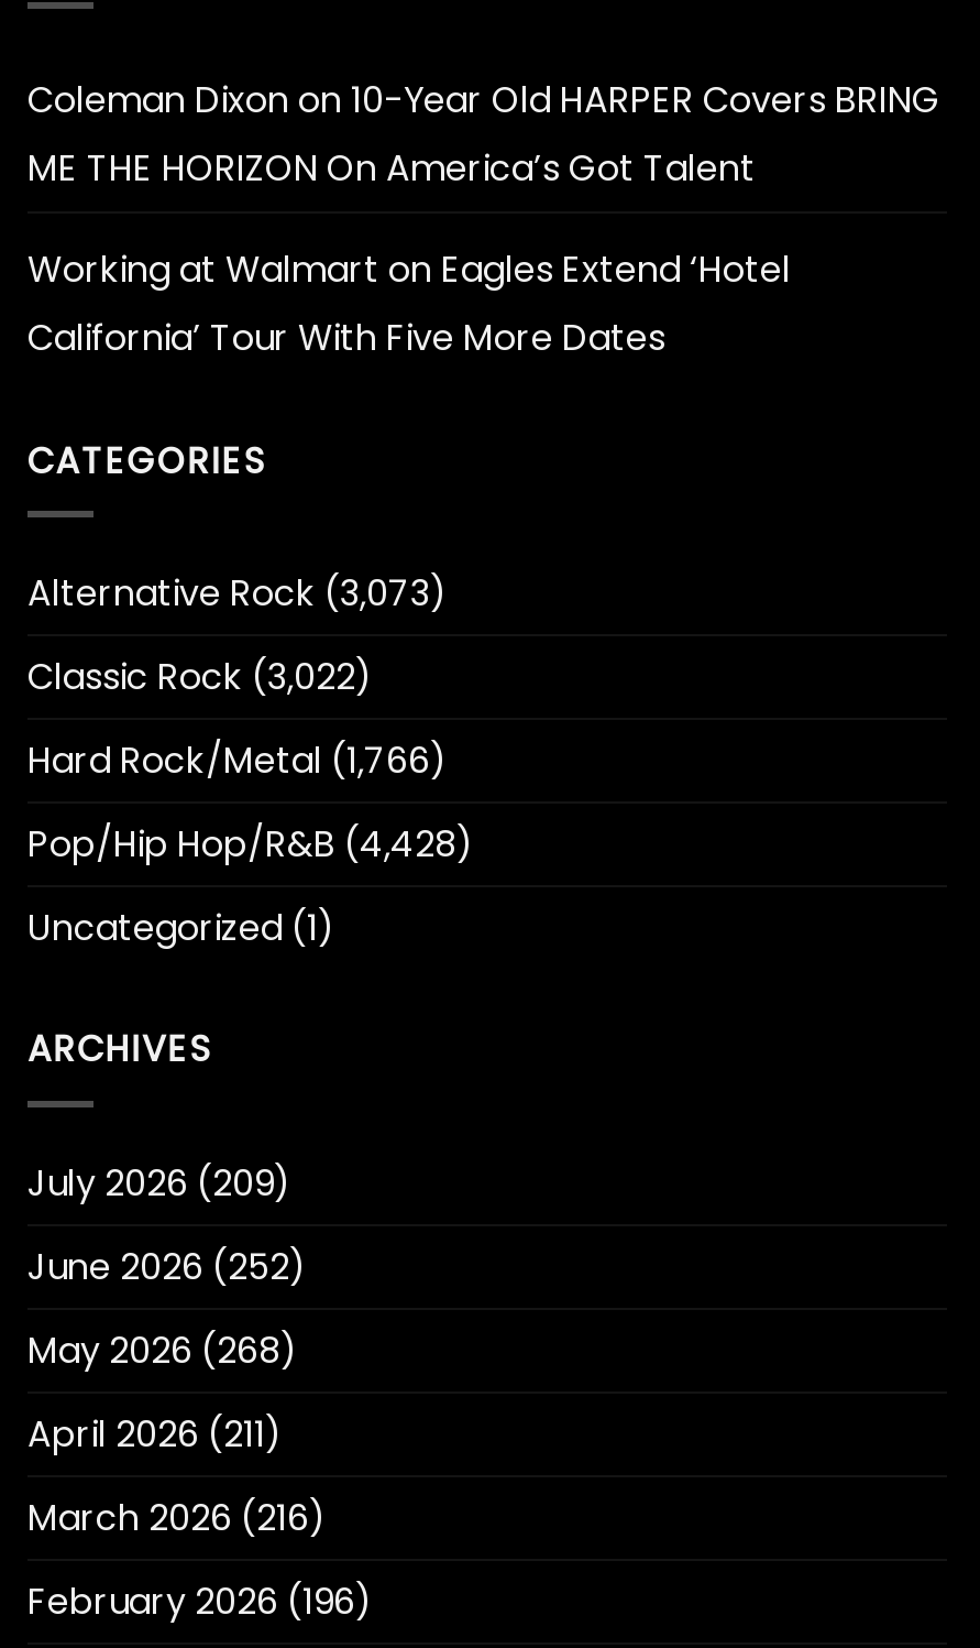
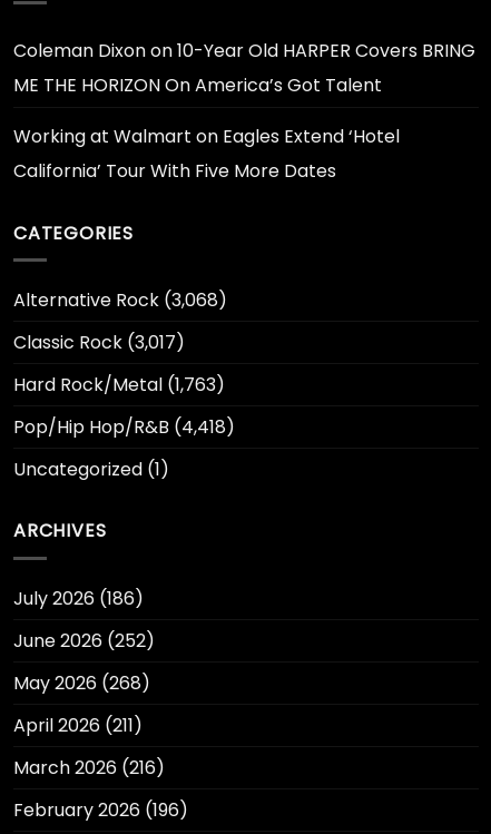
[27,568,448,619] Alternative Rock (3,073) -> [13,287,227,313] Alternative Rock (3,068)
[27,652,373,703] Classic Rock (3,022) -> [13,330,185,355] Classic Rock (3,017)
[27,736,448,786] Hard Rock/Metal (1,766) -> [13,372,225,398] Hard Rock/Metal (1,763)
[27,819,474,870] Pop/Hip Hop/R&B (4,428) -> [13,414,235,440] Pop/Hip Hop/R&B (4,418)
[27,1157,291,1208] July 2026 (209) -> [13,585,144,611] July 2026 (186)

